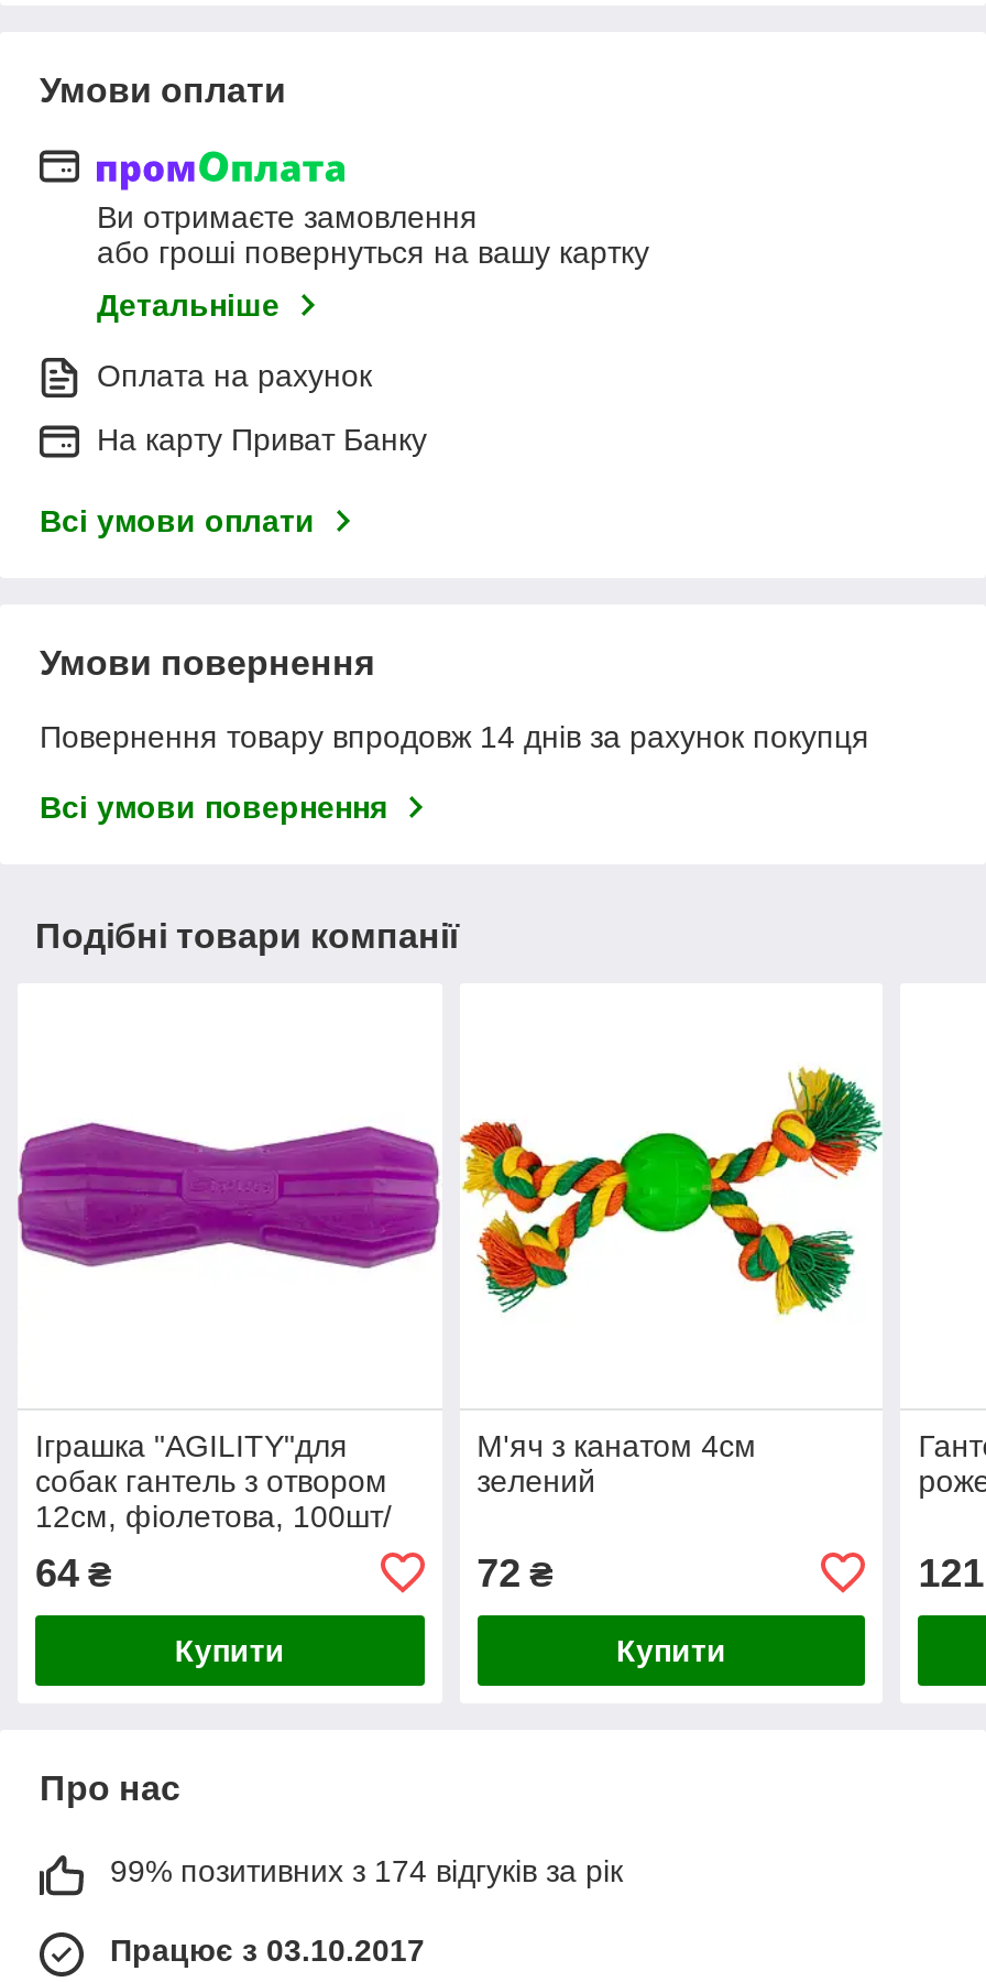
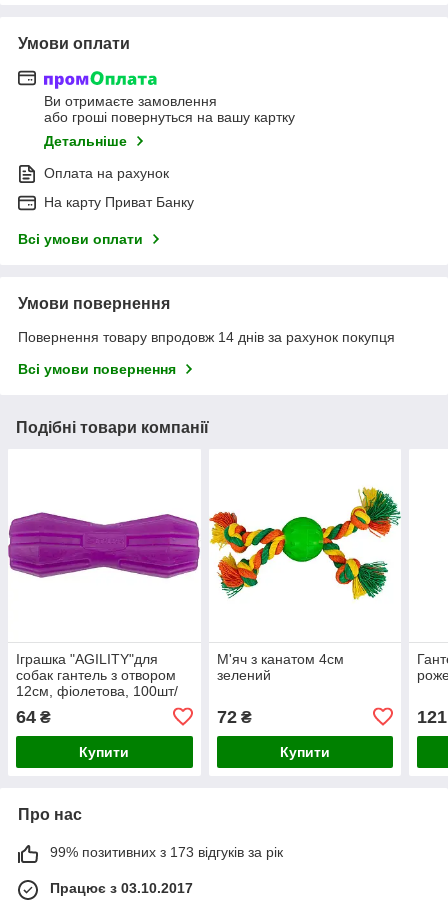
[110,1853,623,1888] 99% позитивних з 174 відгуків за рік -> [50,844,283,860] 99% позитивних з 173 відгуків за рік

